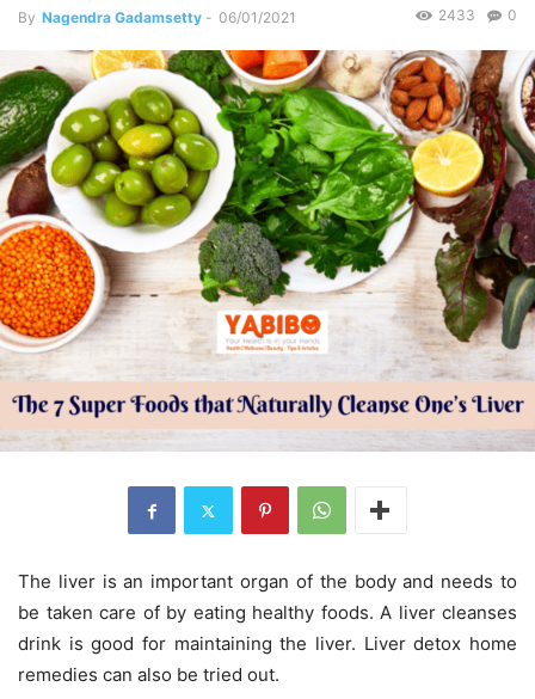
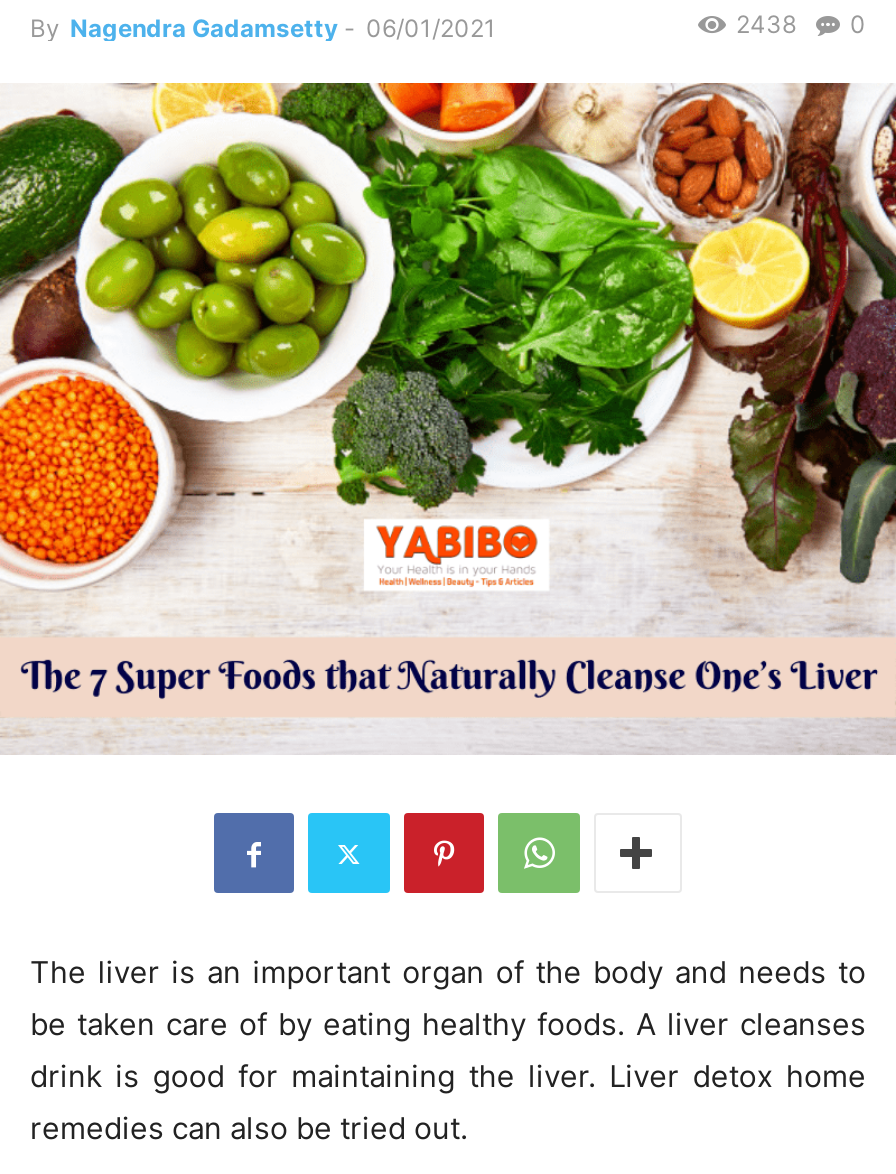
[438,6,517,24] 2433 0 -> [736,9,866,39] 2438 0

